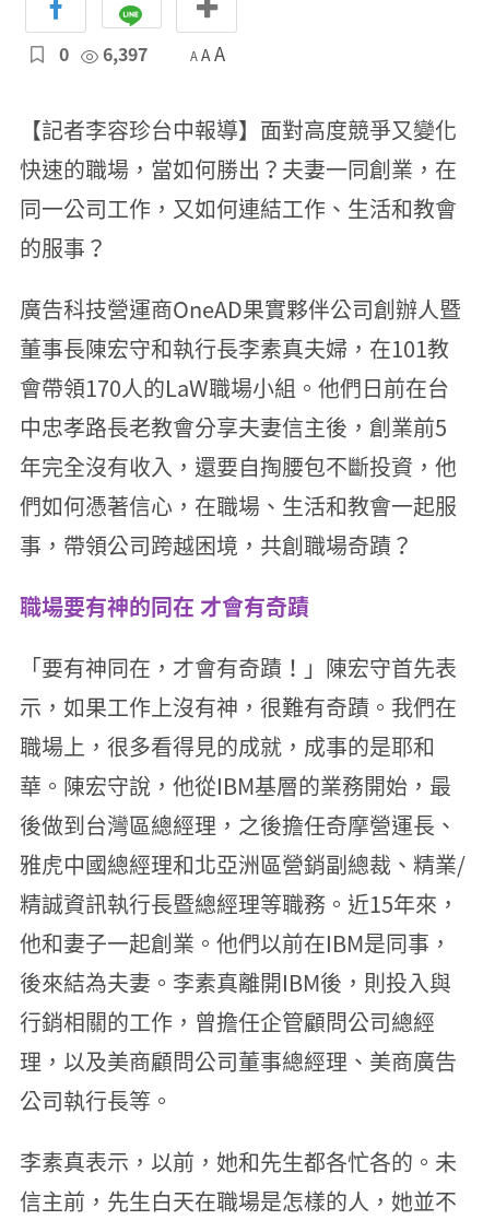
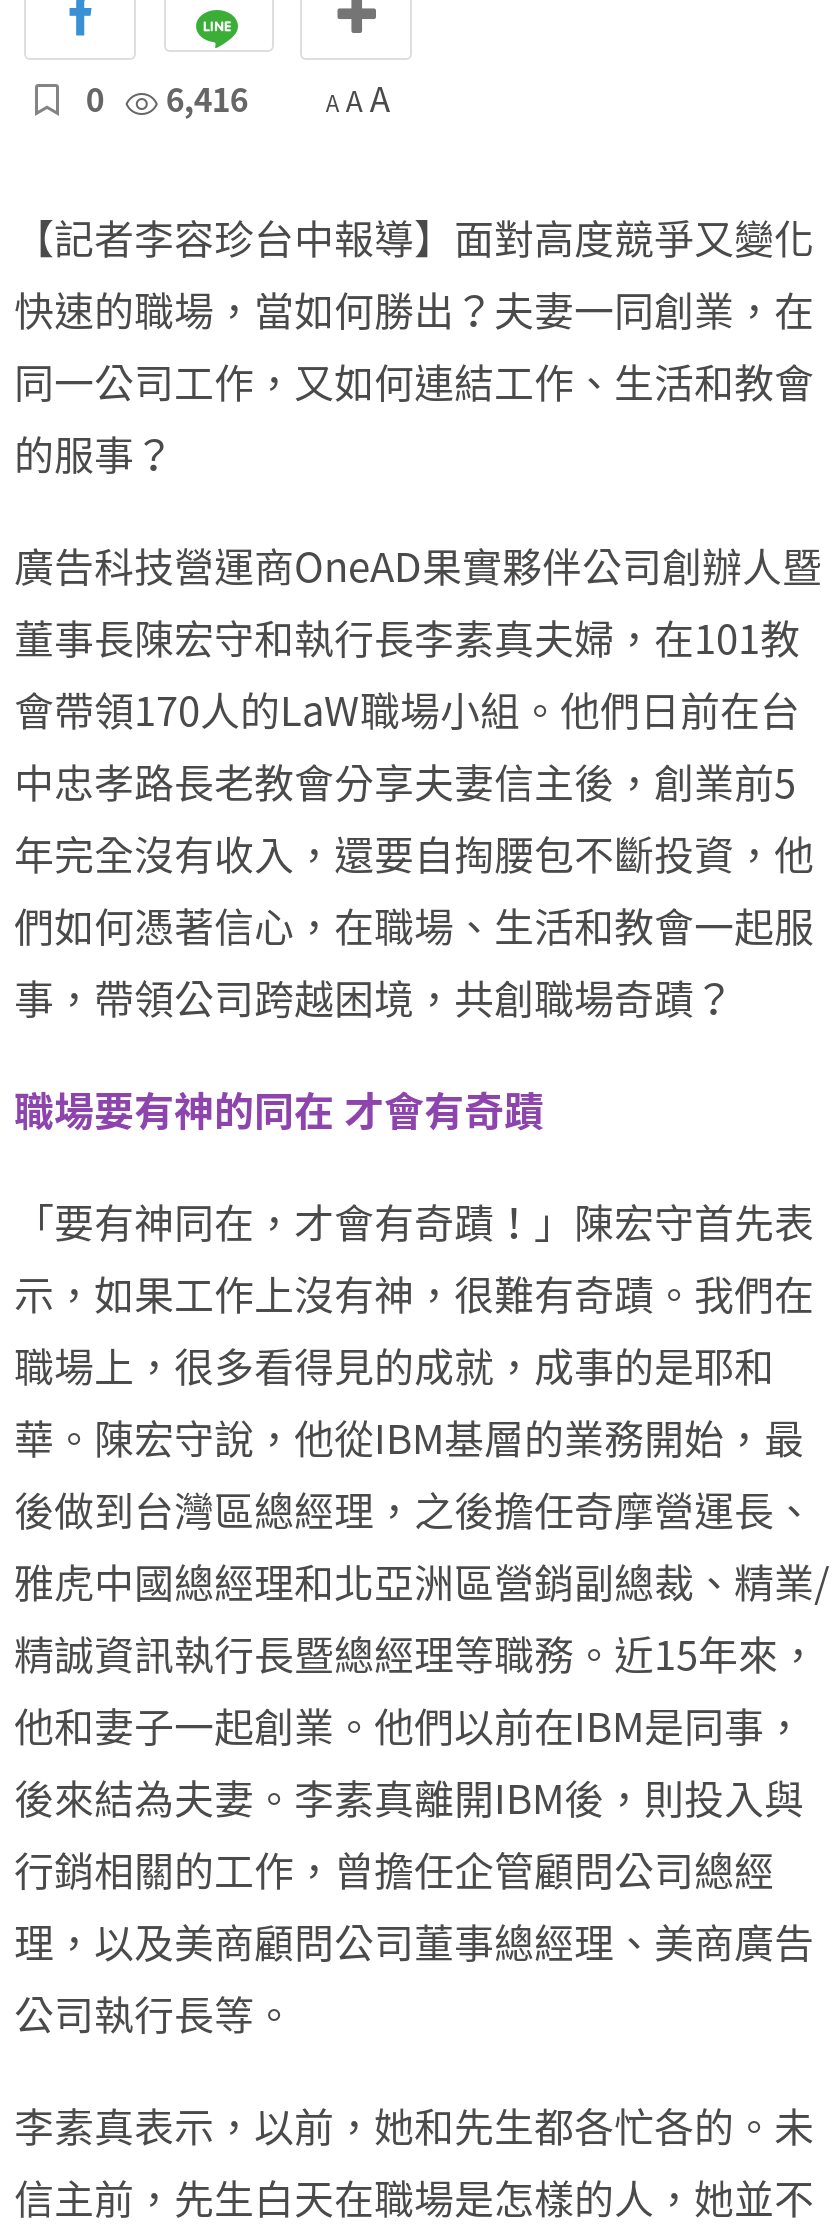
[55,40,225,67] 0 6,397 A A A -> [78,74,390,122] 0 6,416 A A A

